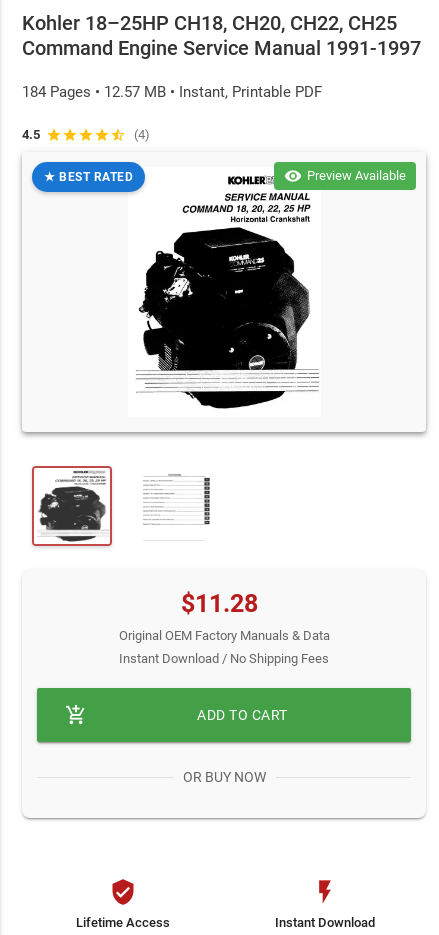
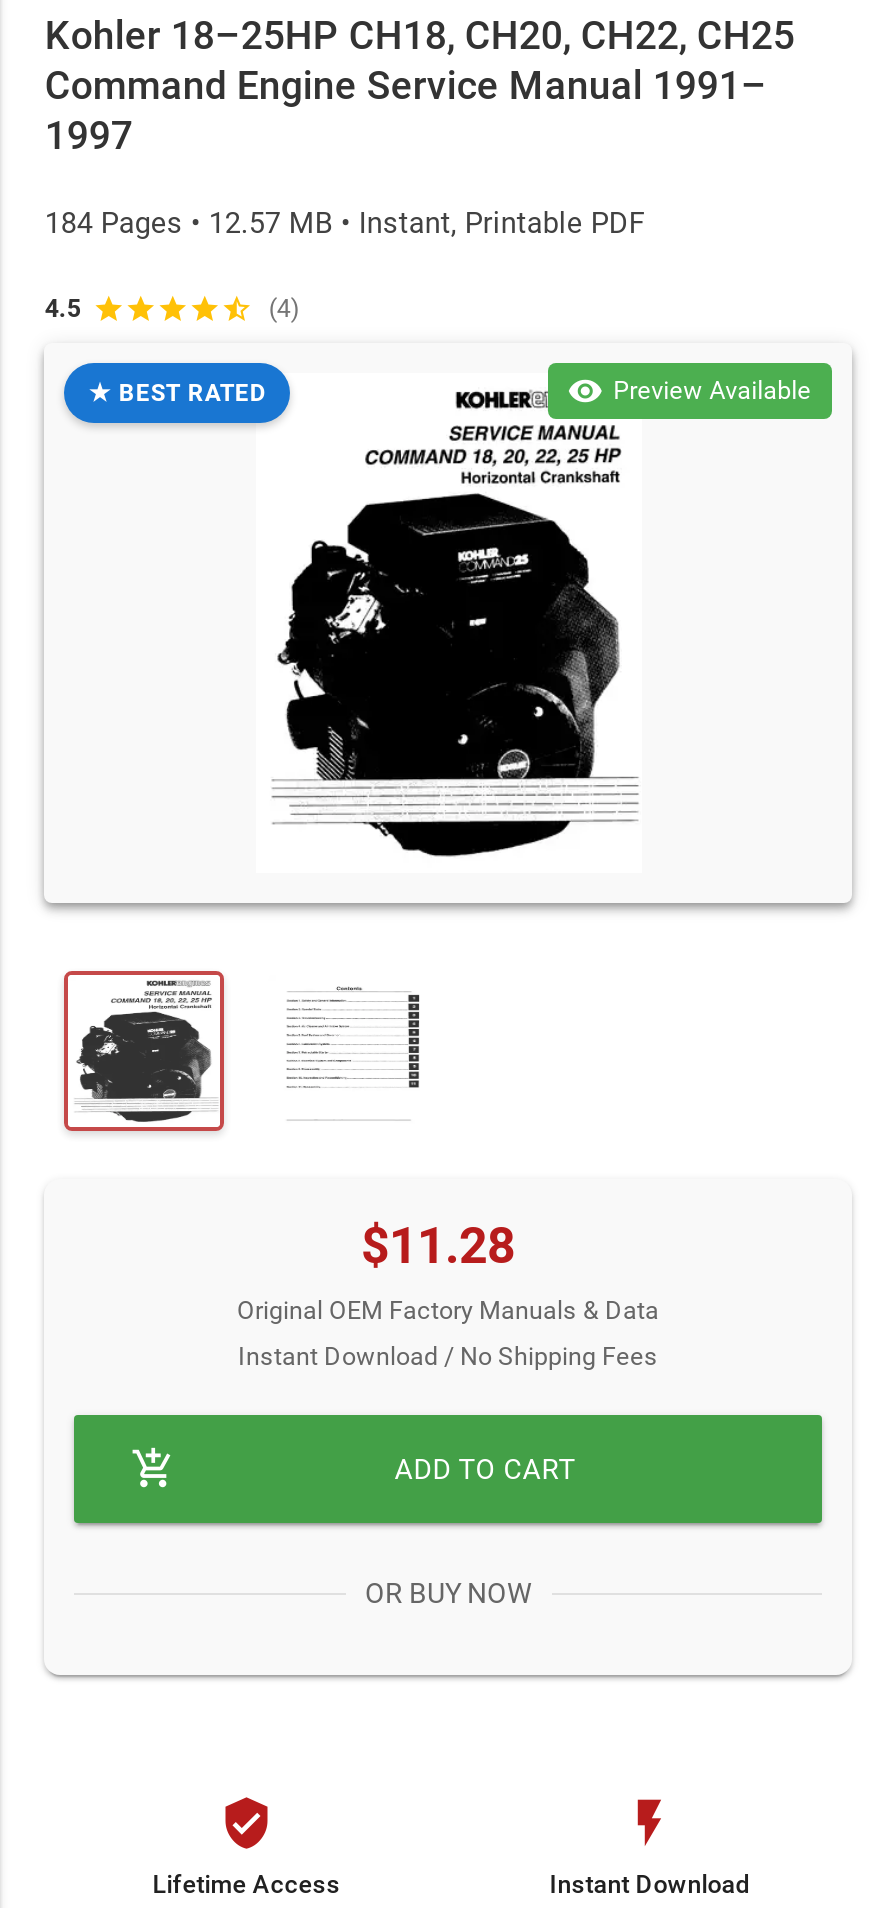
[22,37,421,60] Command Engine Service Manual 1991-1997 -> [45,64,767,160] Command Engine Service Manual 1991– | 1997

